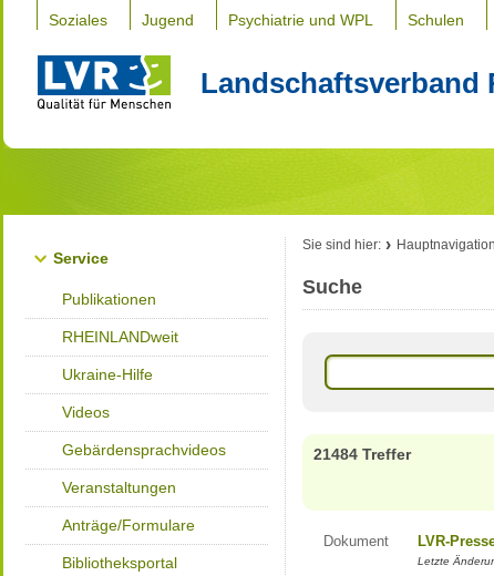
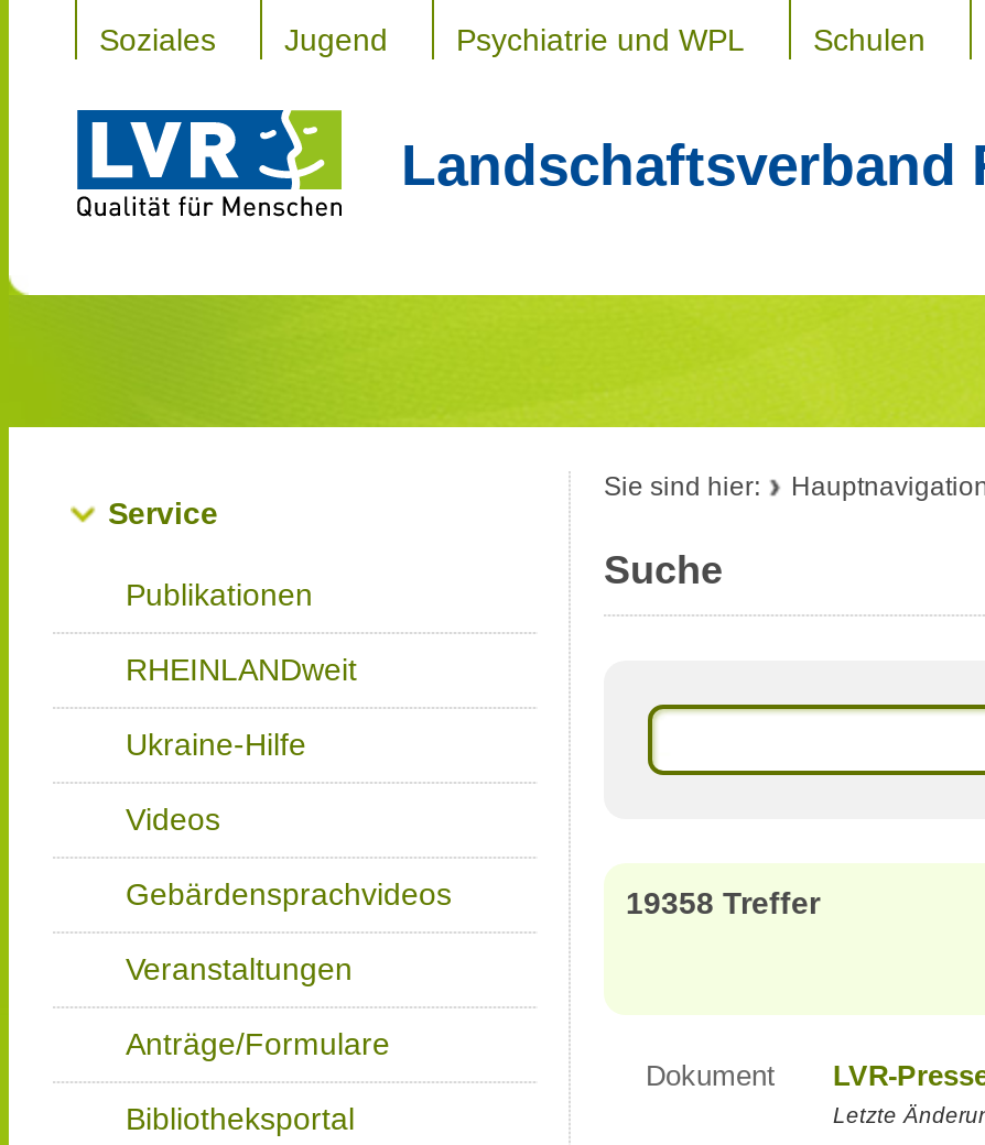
[313,445,411,463] 21484 Treffer -> [626,885,820,920] 19358 Treffer

